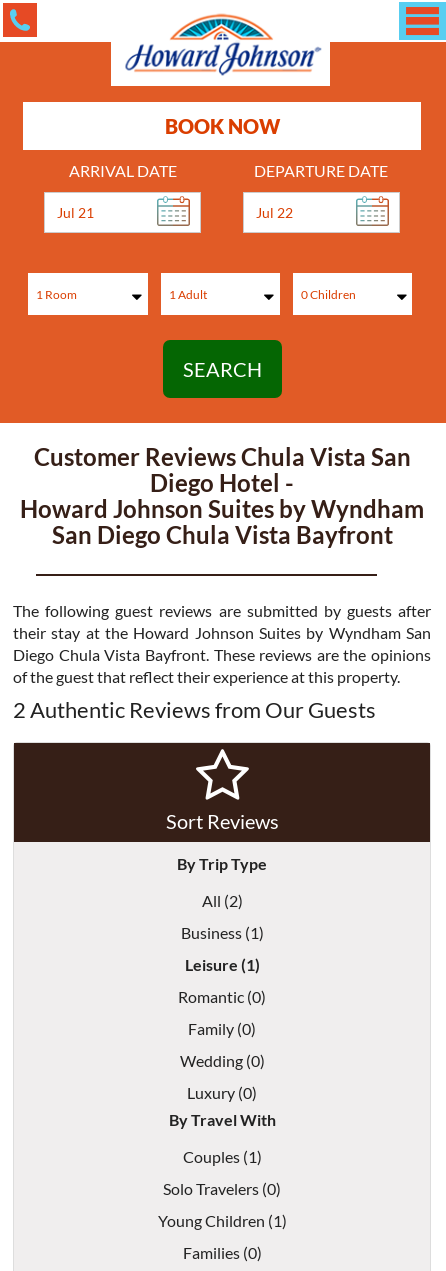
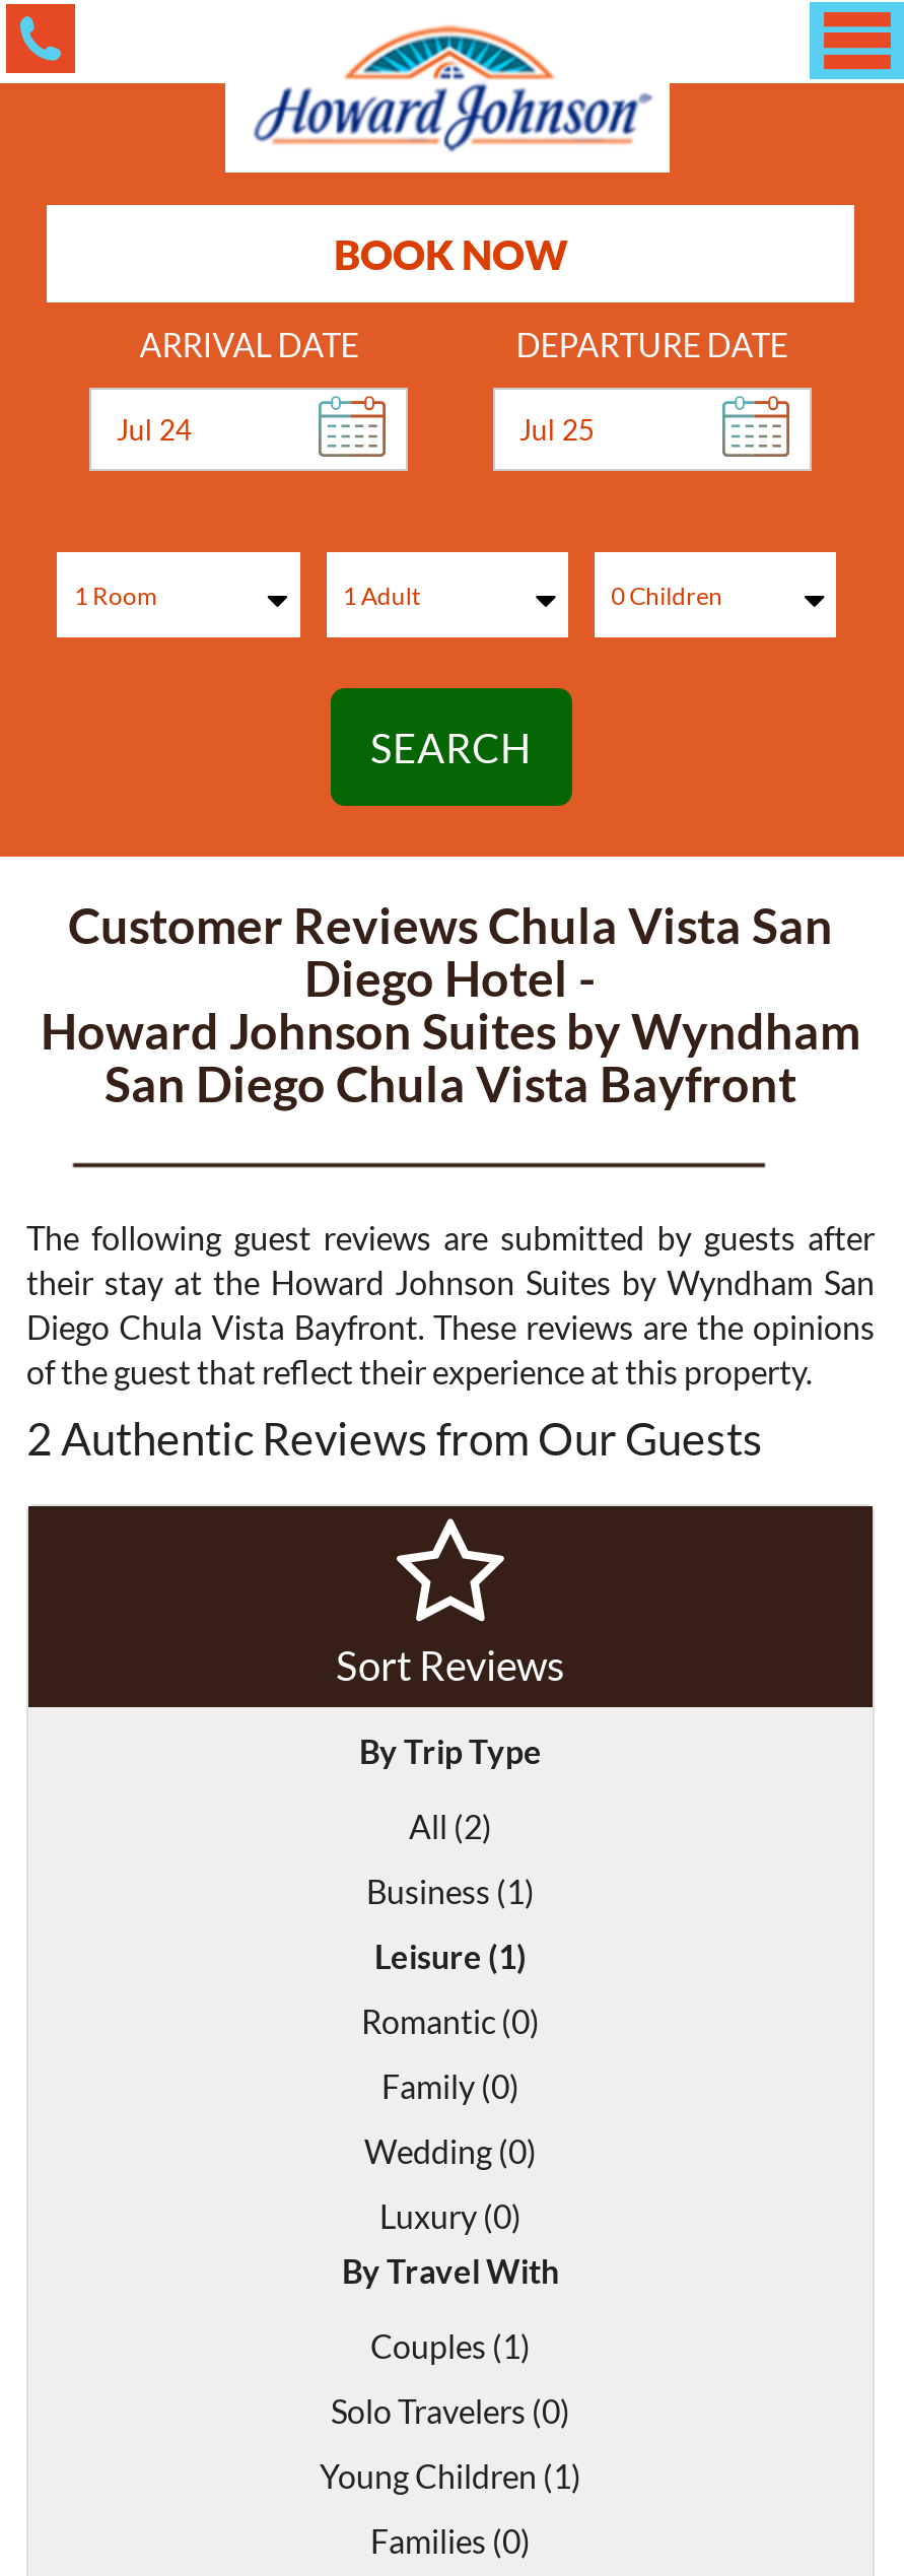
[57,204,94,221] Jul 21 -> [116,412,192,447] Jul 24
[256,204,293,221] Jul 22 -> [519,412,594,447] Jul 25

